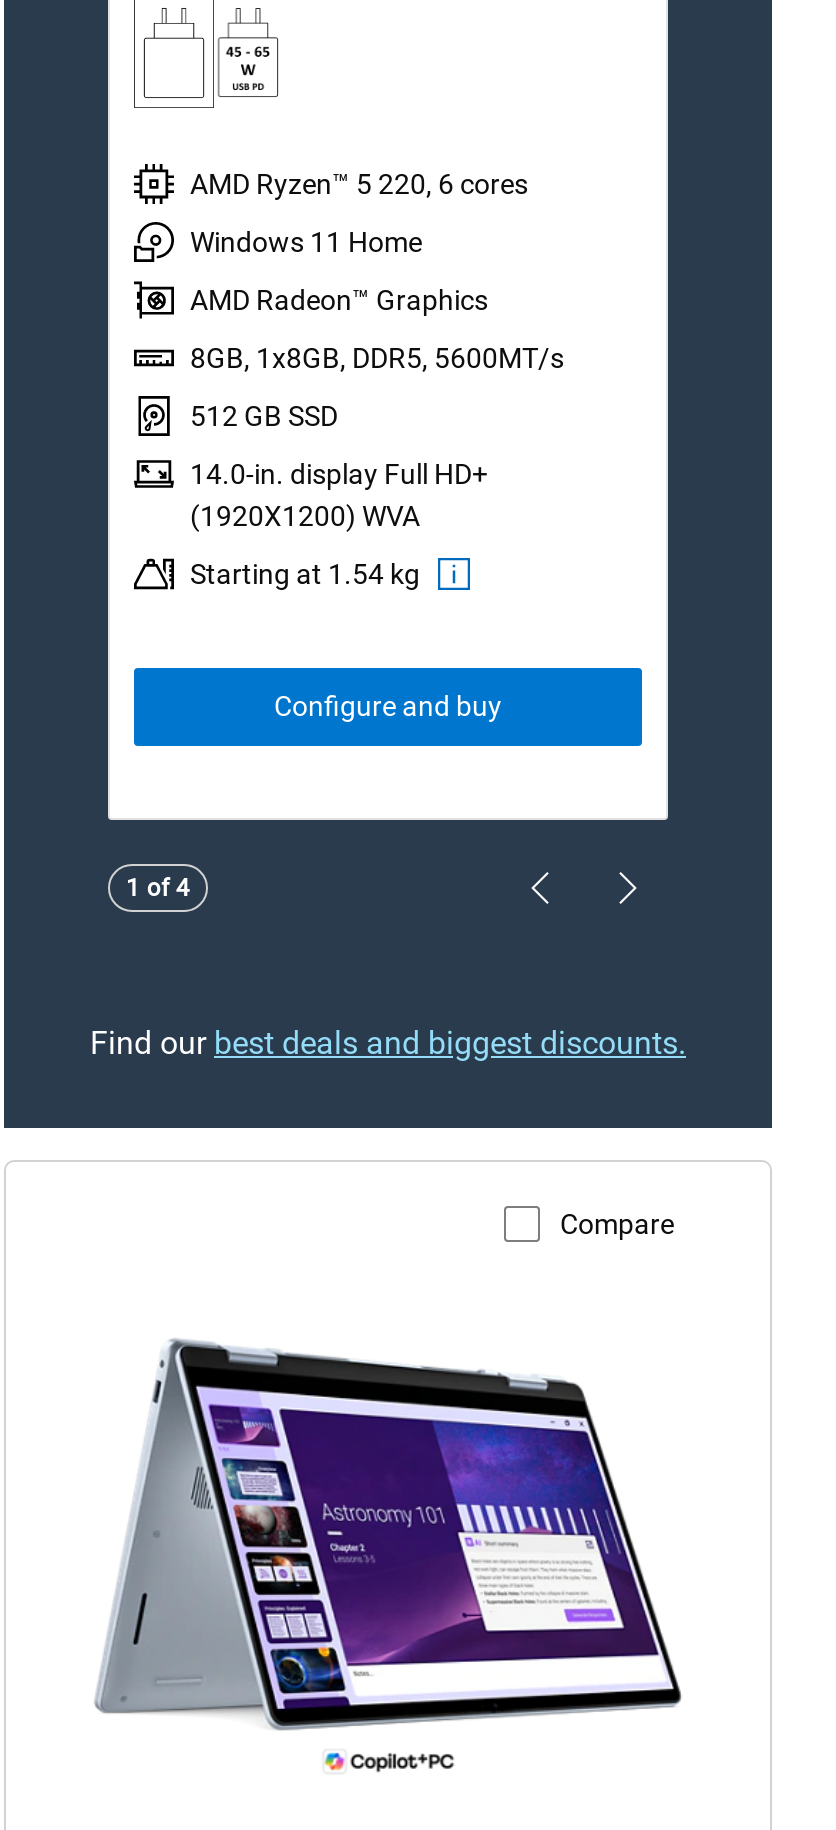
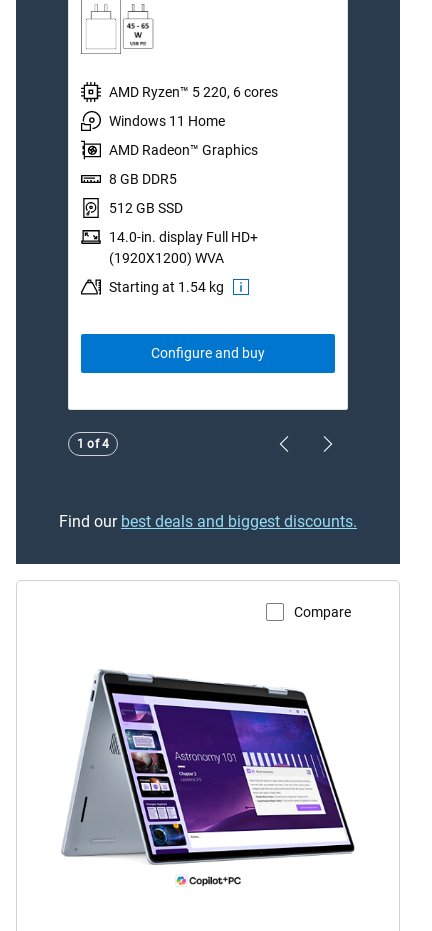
[190,341,564,373] 8GB, 1x8GB, DDR5, 5600MT/s -> [109,171,177,187] 8 GB DDR5

